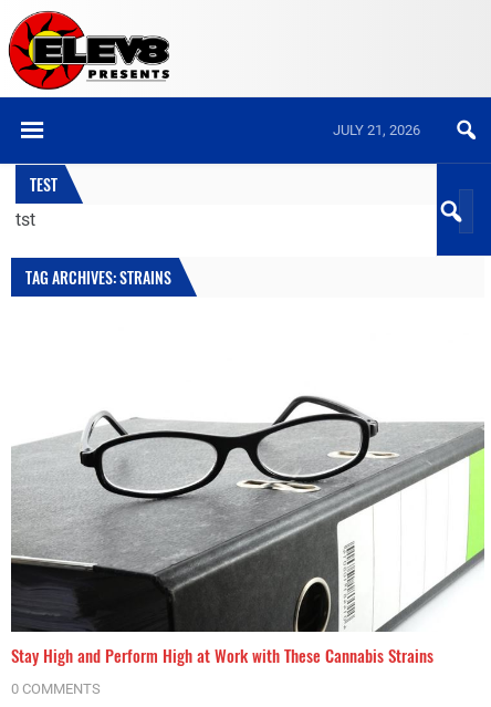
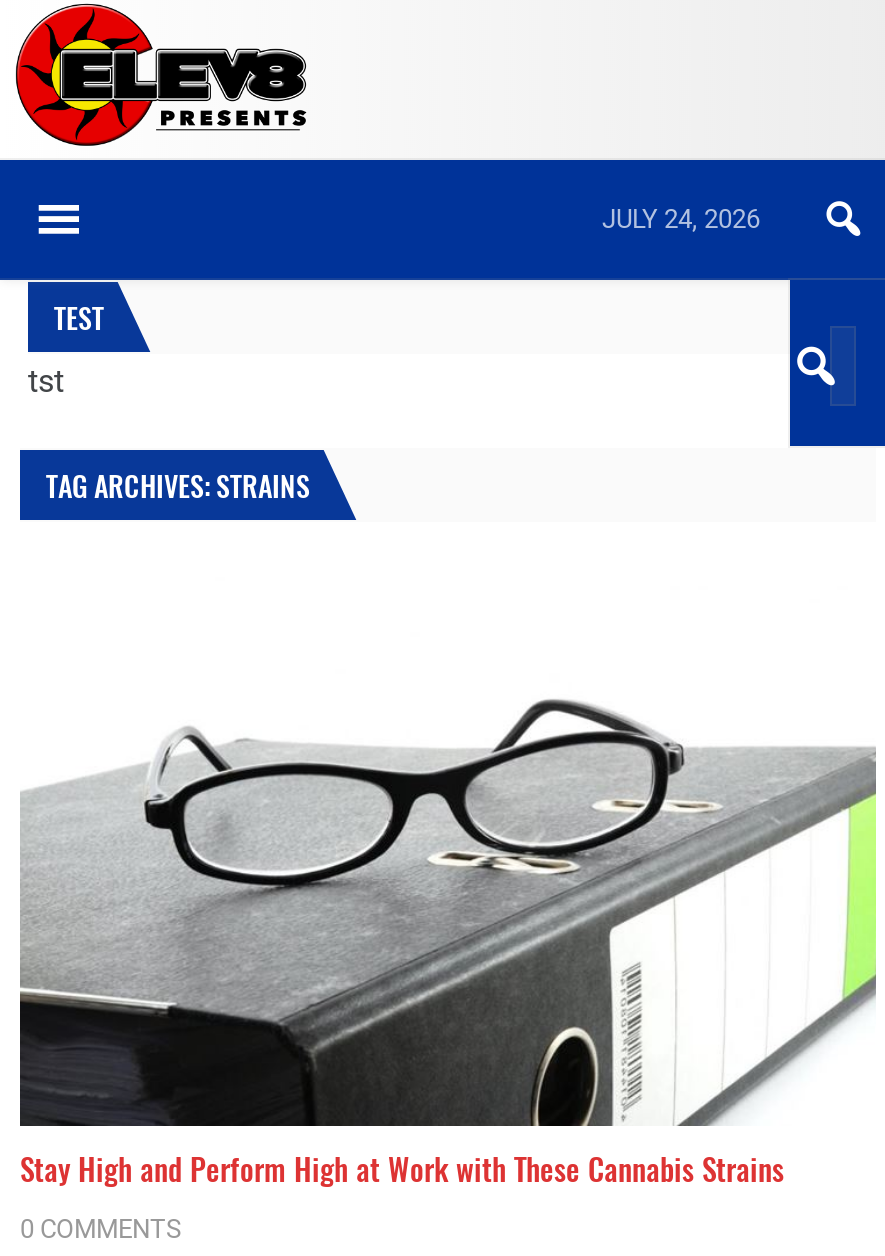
[333,122,420,138] JULY 21, 2026 -> [602,204,760,234] JULY 24, 2026

